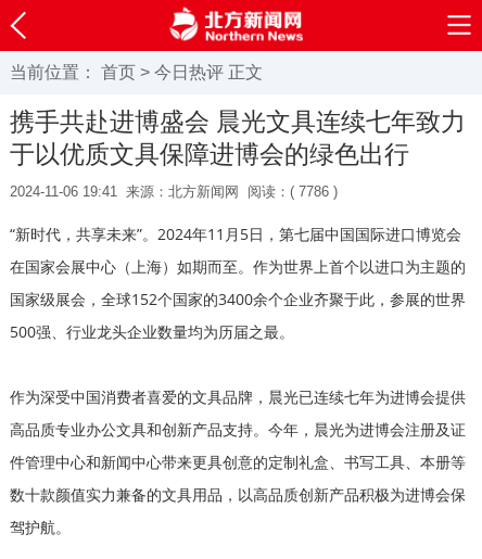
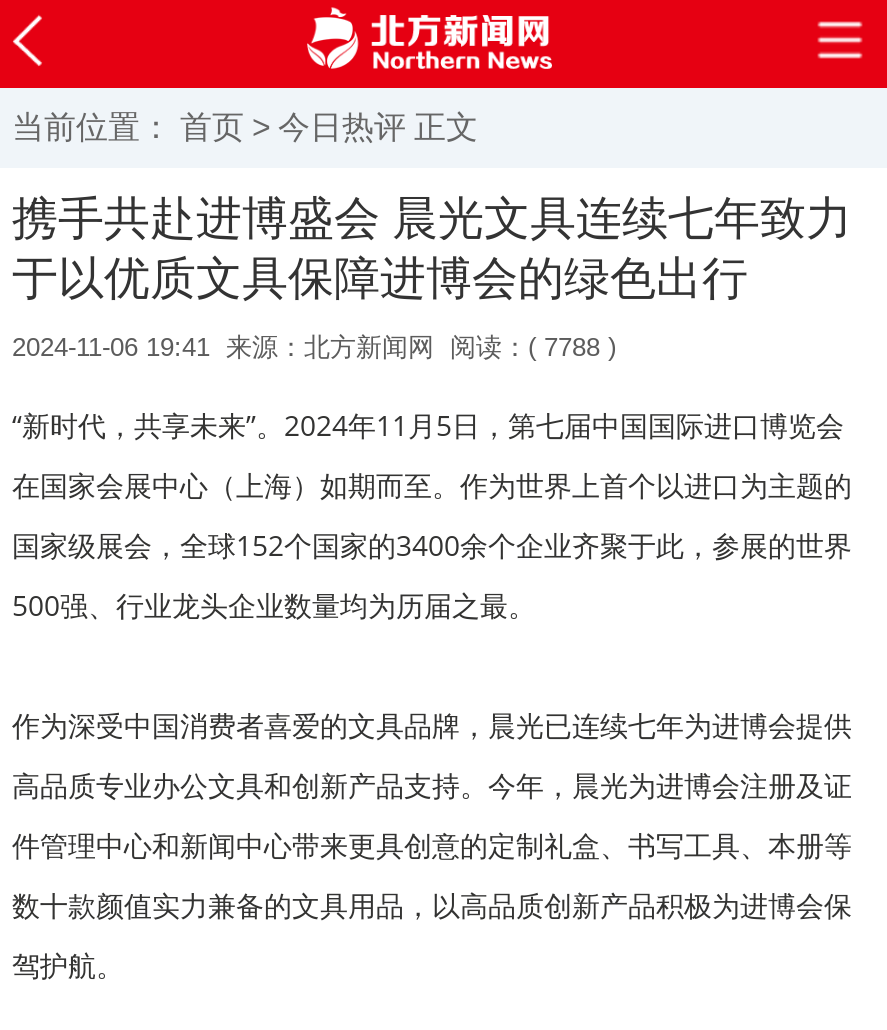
[10,183,338,200] 2024-11-06 19:41 来源：北方新闻网 阅读：(7786 ) -> [12,332,616,362] 2024-11-06 19:41 来源：北方新闻网 阅读：(7788 )

